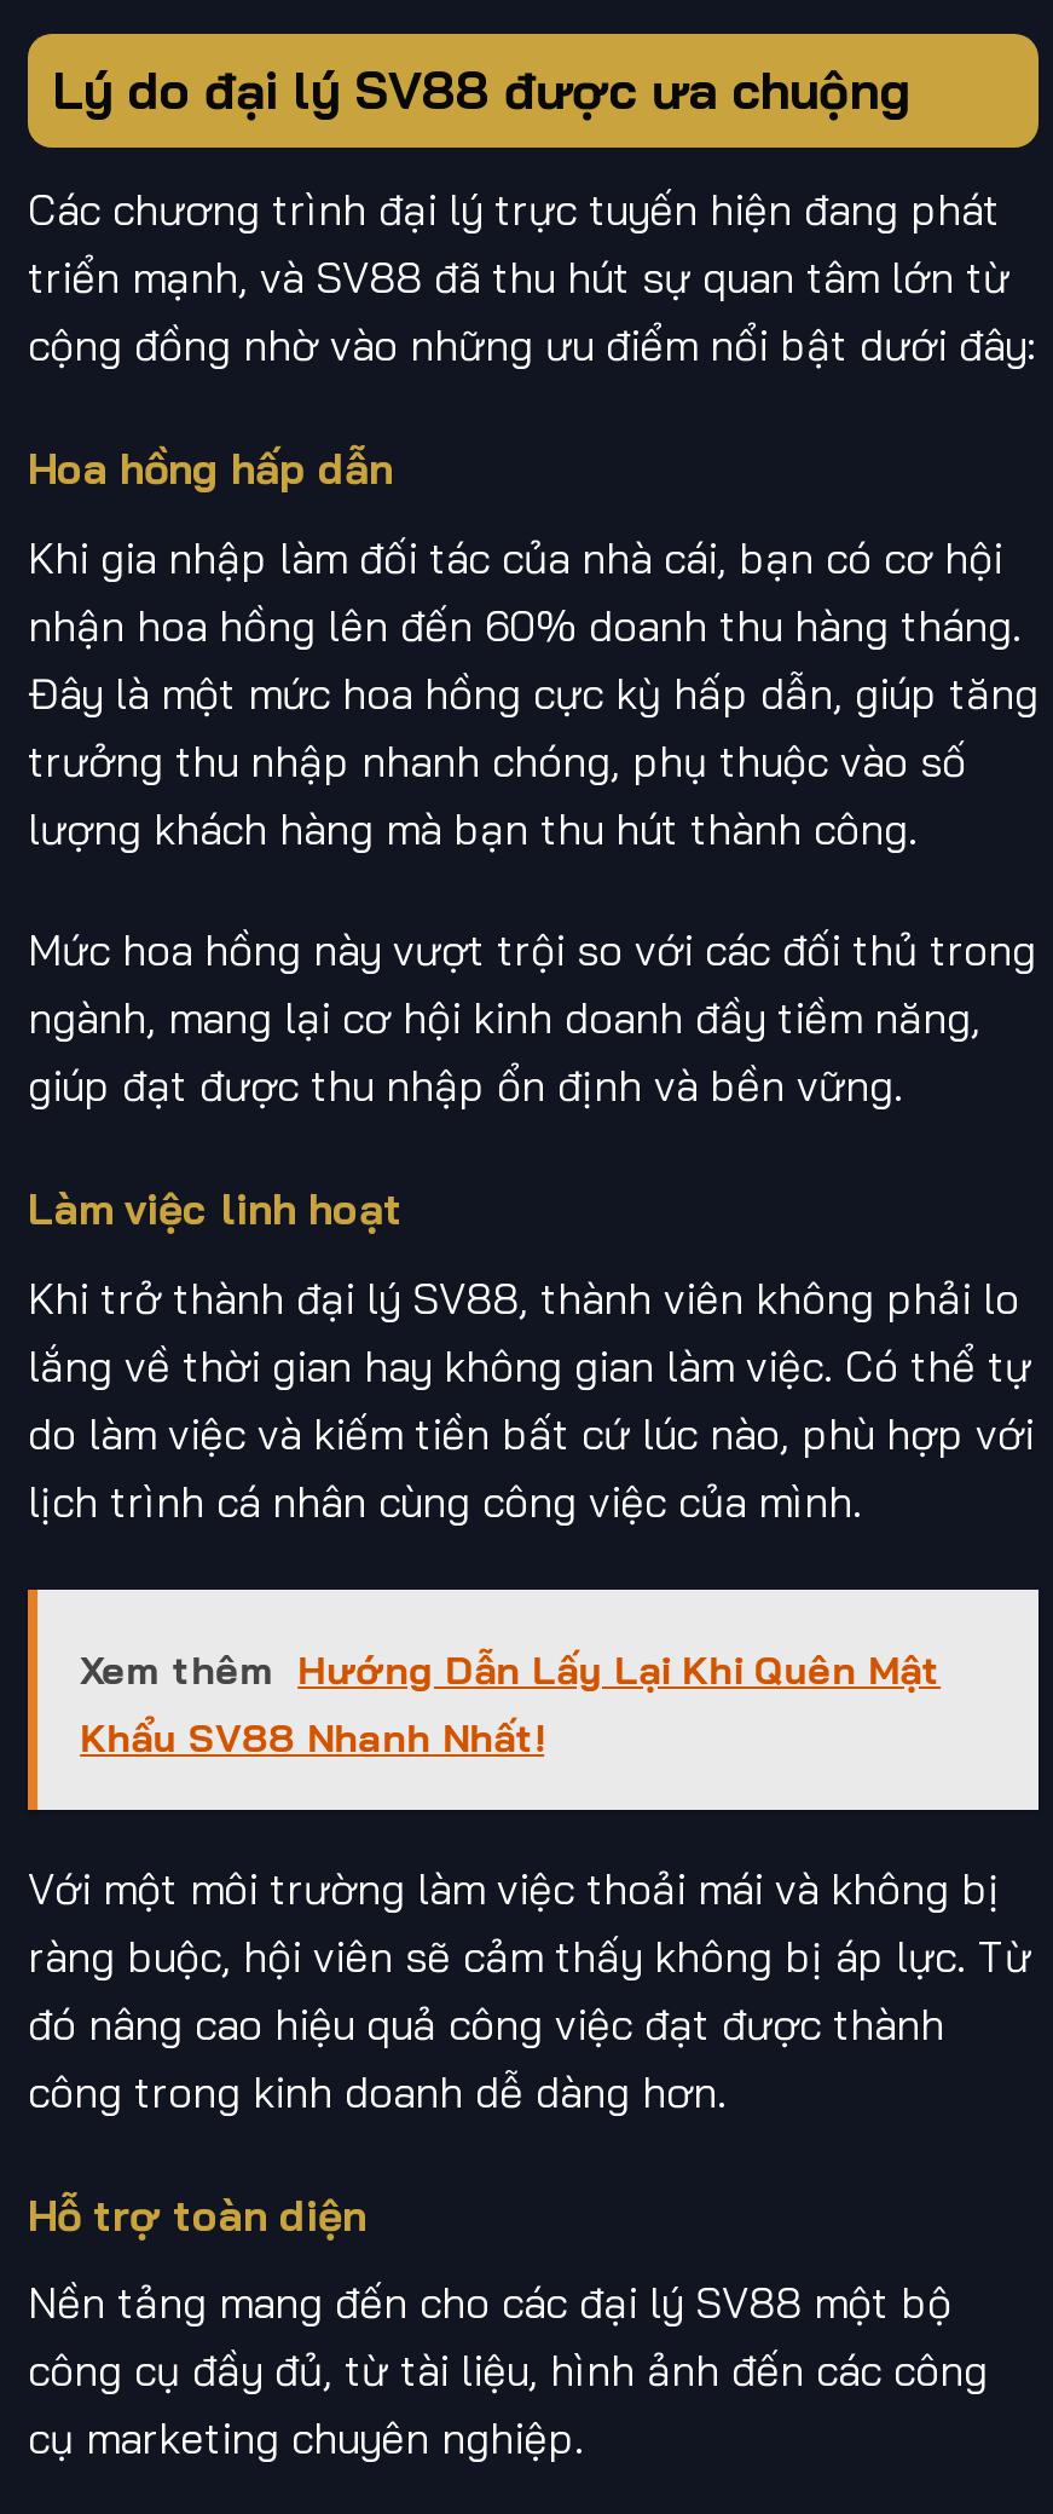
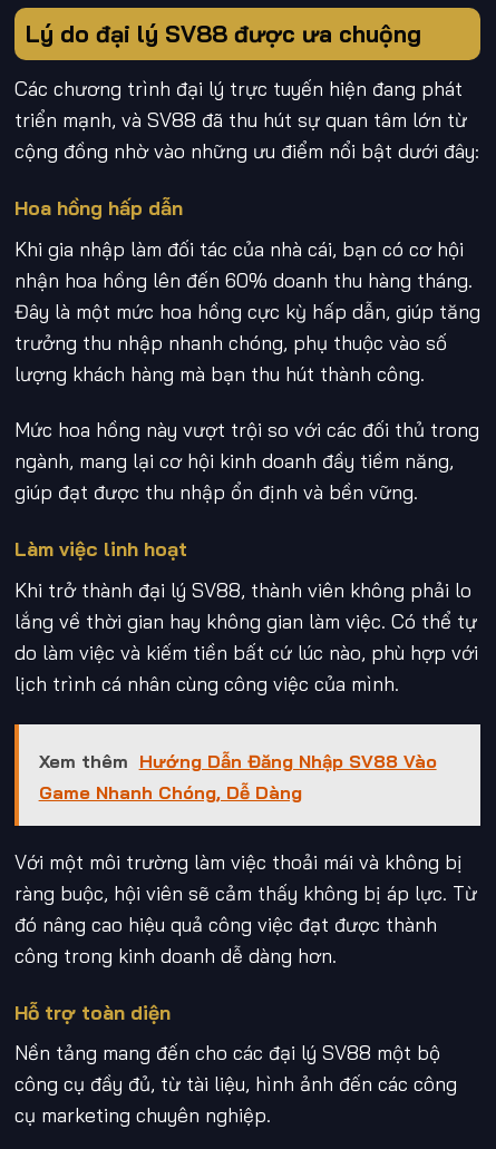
[80,1644,941,1760] Xem thêm Hướng Dẫn Lấy Lại Khi Quên Mật | Khẩu SV88 Nhanh Nhất! -> [39,749,436,803] Xem thêm Hướng Dẫn Đăng Nhập SV88 Vào | Game Nhanh Chóng, Dễ Dàng

